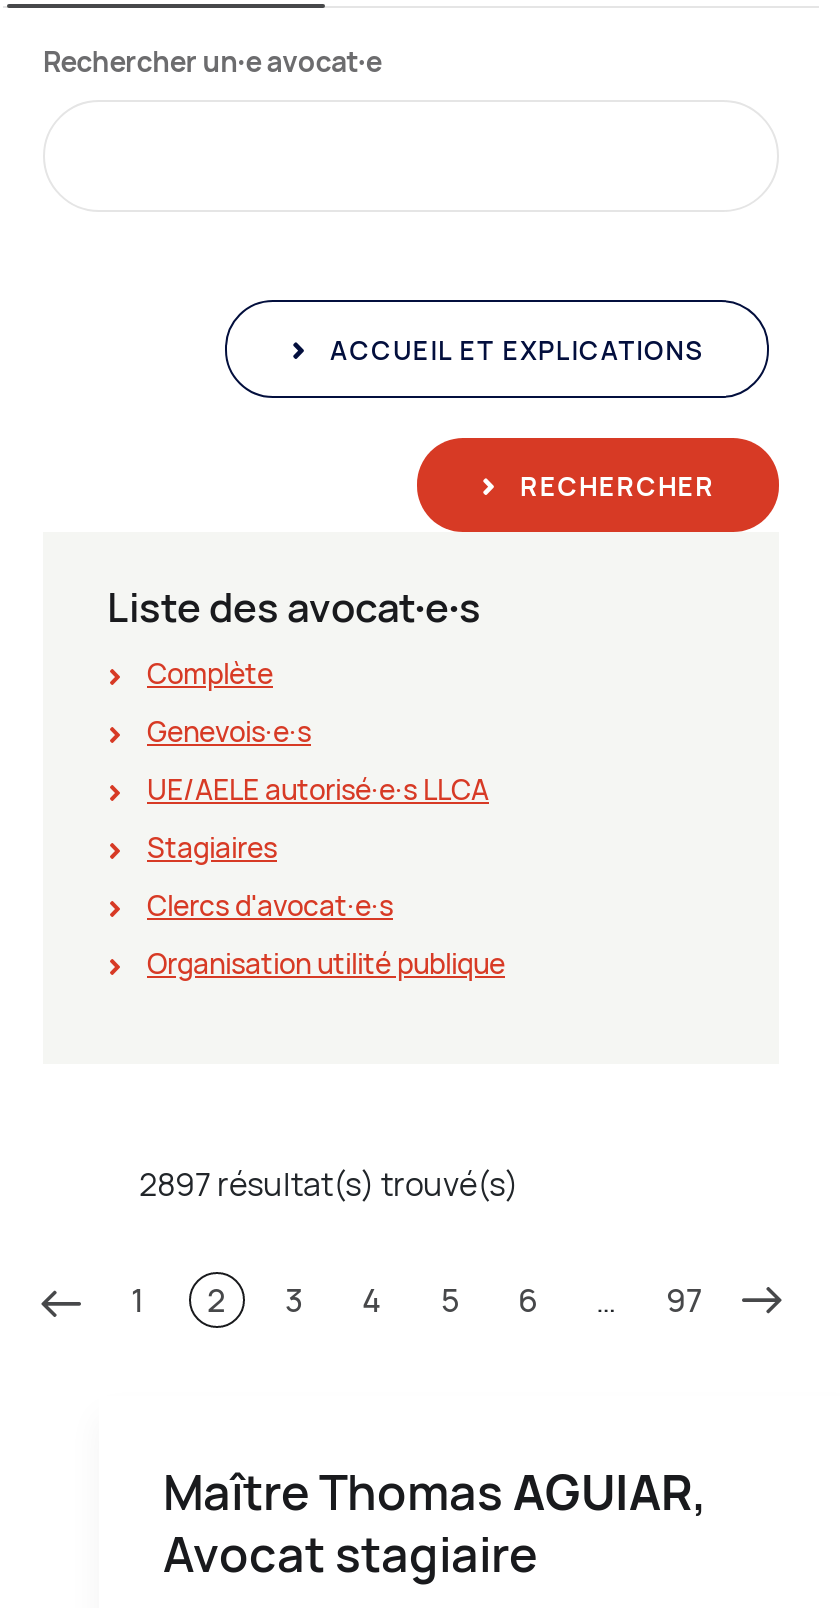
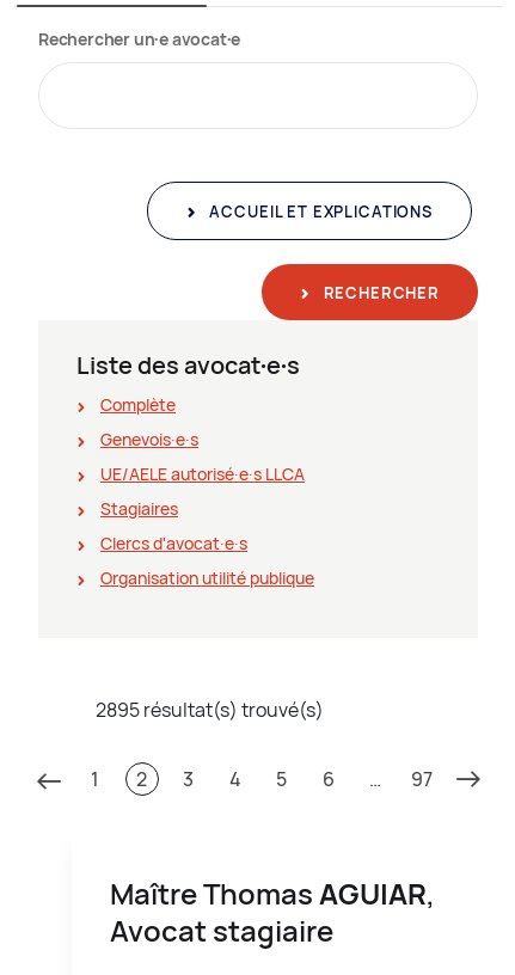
[139,1162,519,1206] 2897 résultat(s) trouvé(s) -> [96,696,324,723] 2895 résultat(s) trouvé(s)

